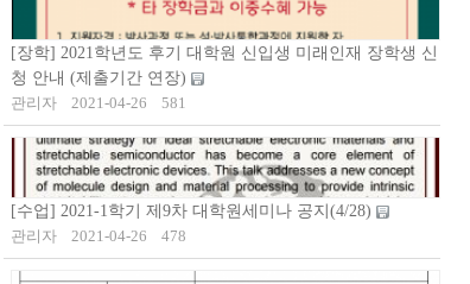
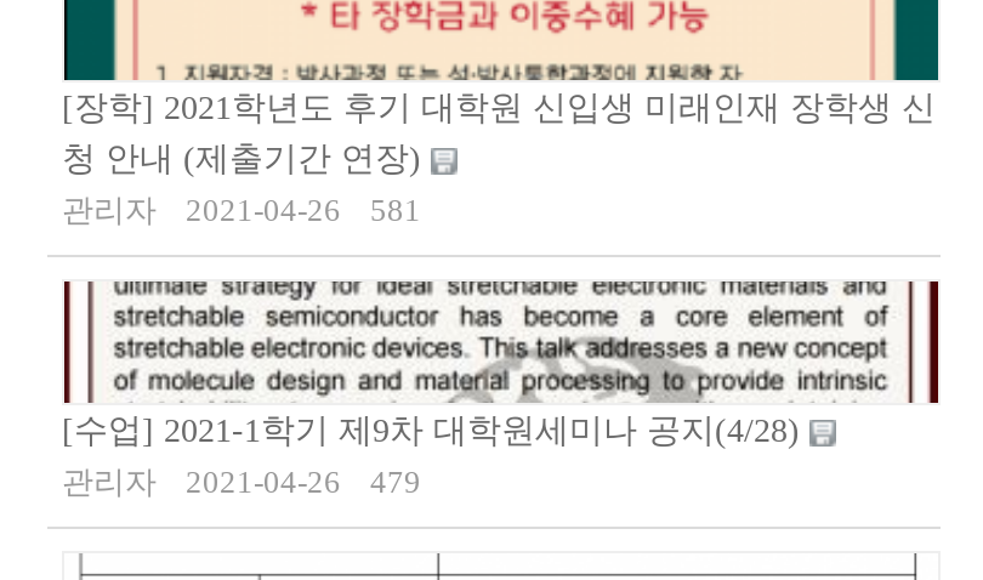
[11,227,186,245] 관리자 2021-04-26 478 -> [62,464,421,500] 관리자 2021-04-26 479

